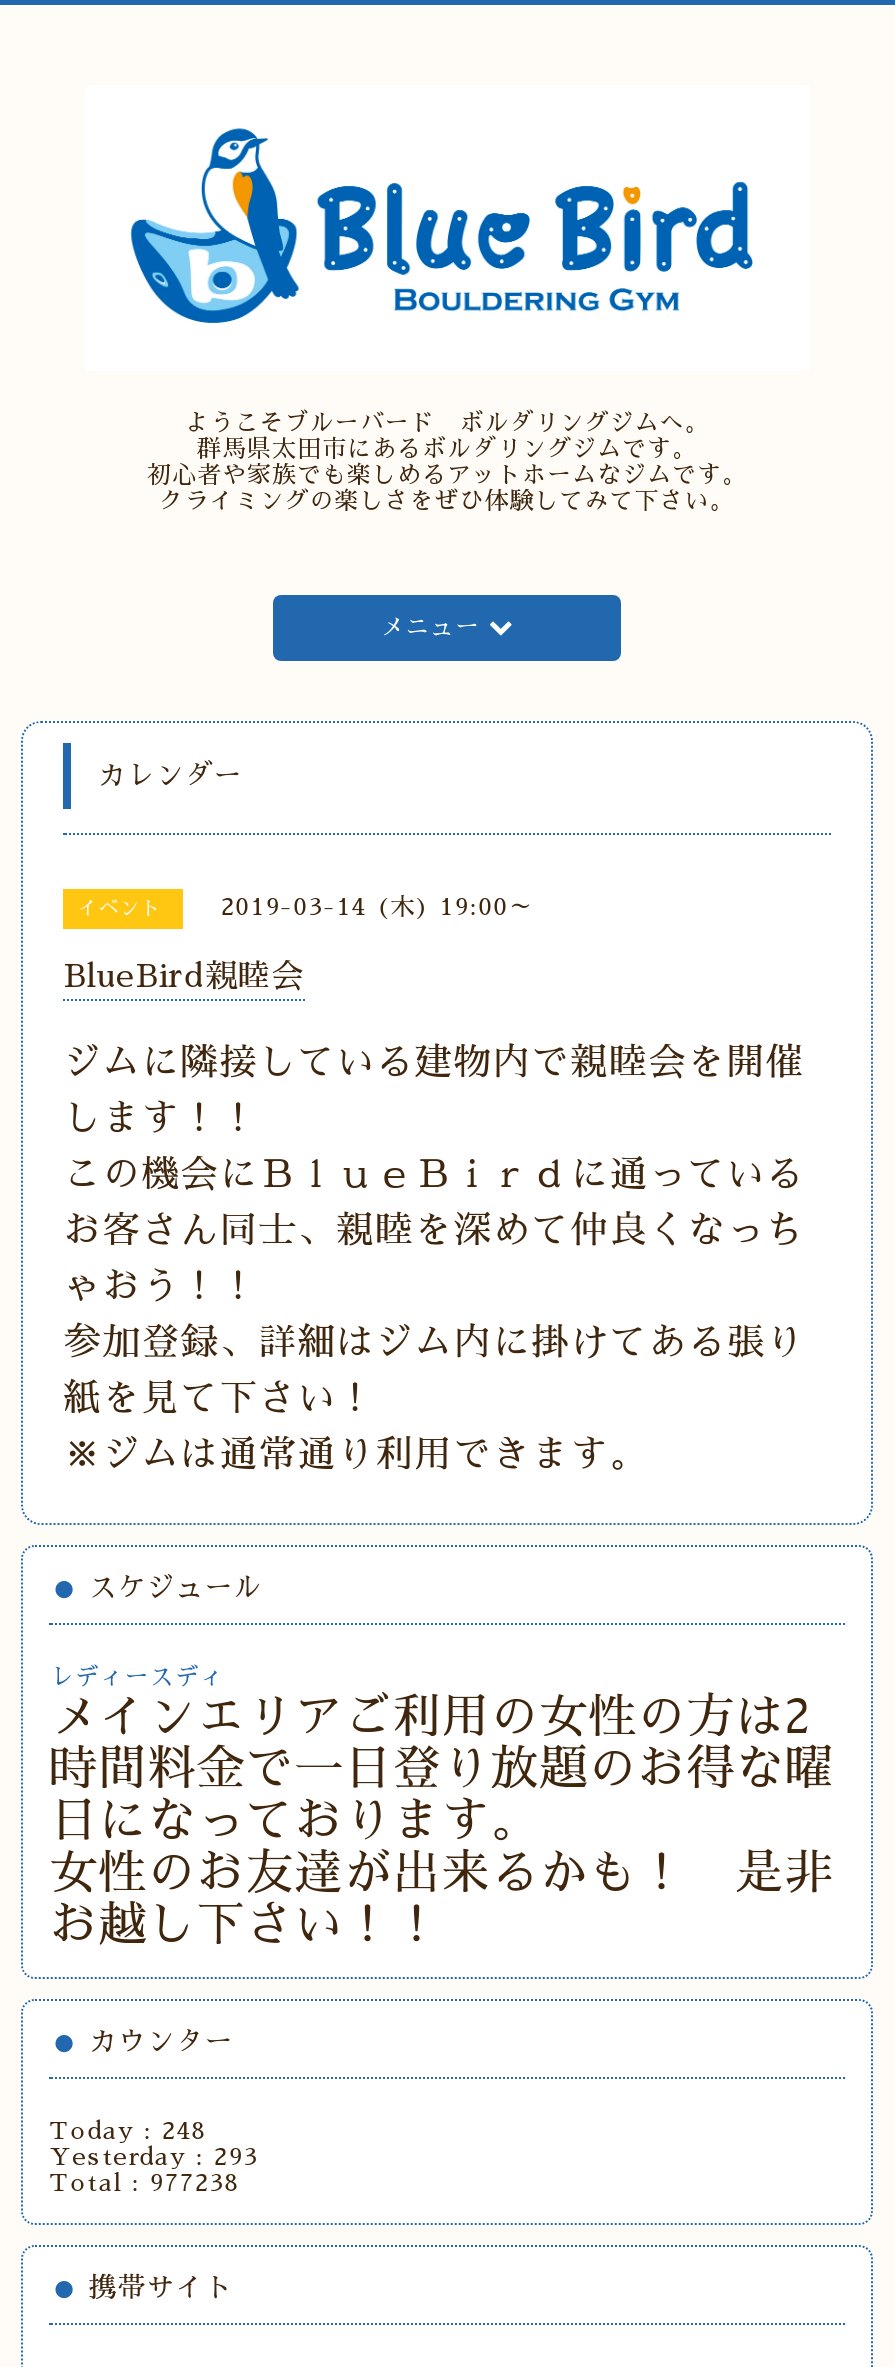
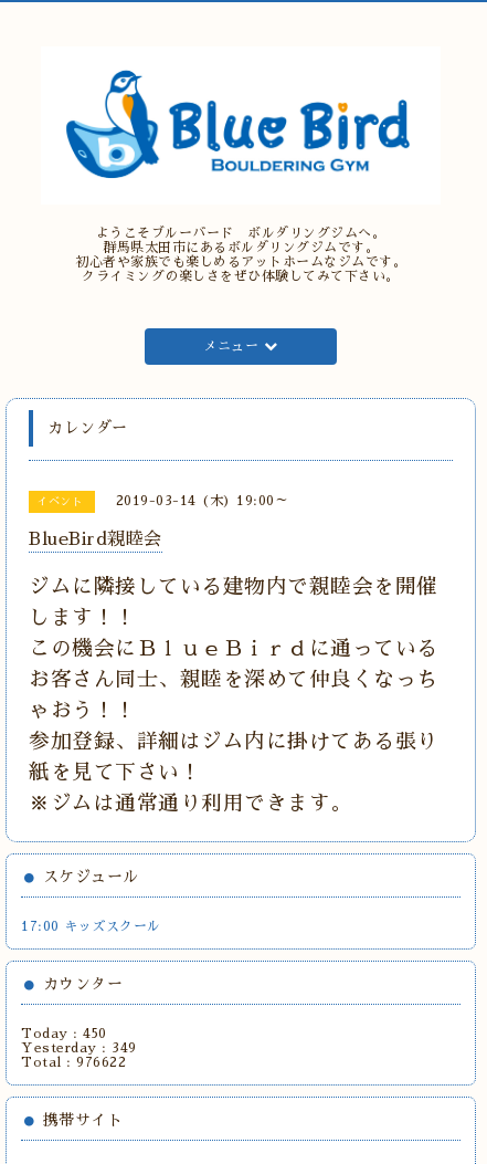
[49,1666,833,1950] レディースディ | メインエリアご利用の女性の方は2 | 時間料金で一日登り放題のお得な曜 | 日になっております。 | 女性のお友達が出来るかも！ 是非 | お越し下さい！！ -> [21,920,161,933] 17:00 キッズスクール
[49,2120,206,2144] Today : 248 -> [21,1027,107,1041] Today : 450
[49,2146,258,2170] Yesterday : 293 -> [21,1042,137,1055] Yesterday : 349
[49,2172,239,2196] Total : 977238 -> [21,1056,126,1069] Total : 976622

